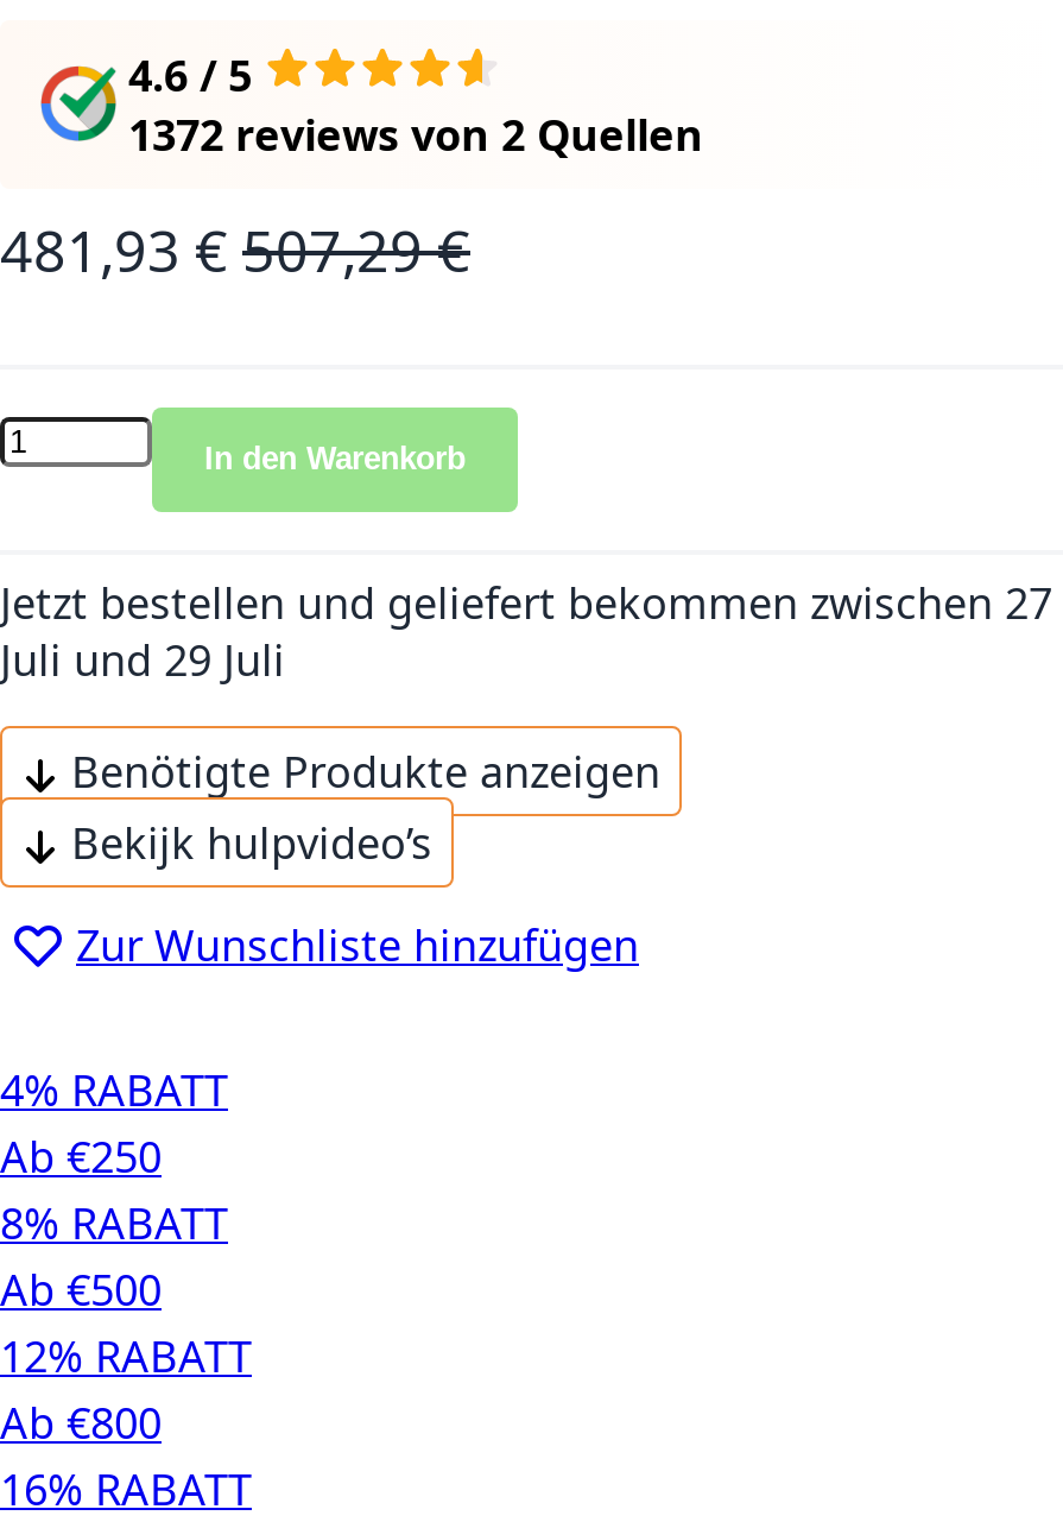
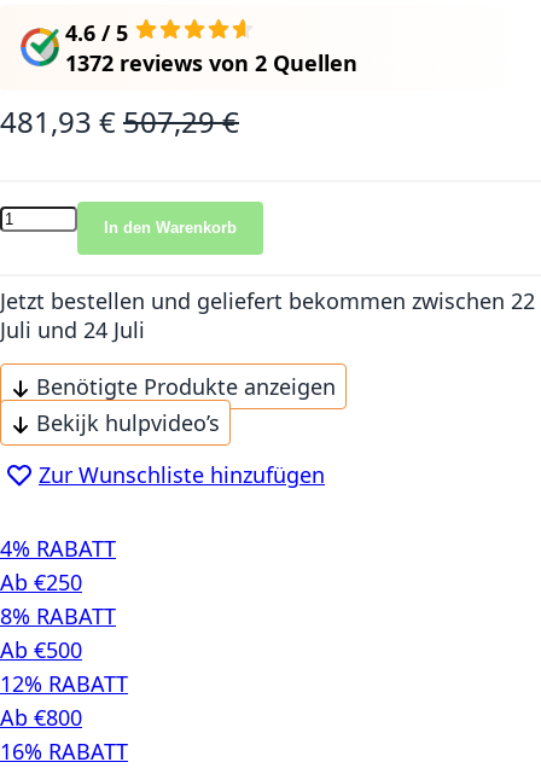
[0,573,1052,630] Jetzt bestellen und geliefert bekommen zwischen 27 -> [0,286,535,315] Jetzt bestellen und geliefert bekommen zwischen 22
[0,630,285,687] Juli und 29 Juli -> [0,315,145,344] Juli und 24 Juli

